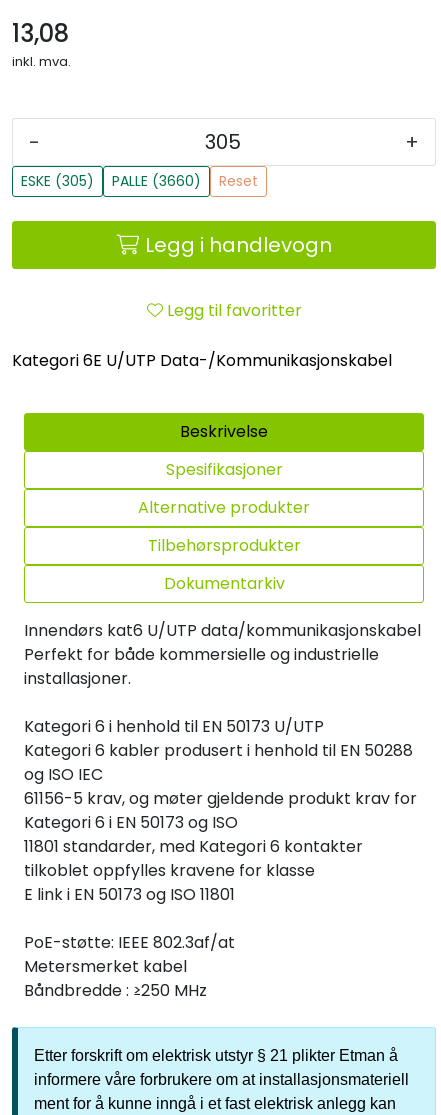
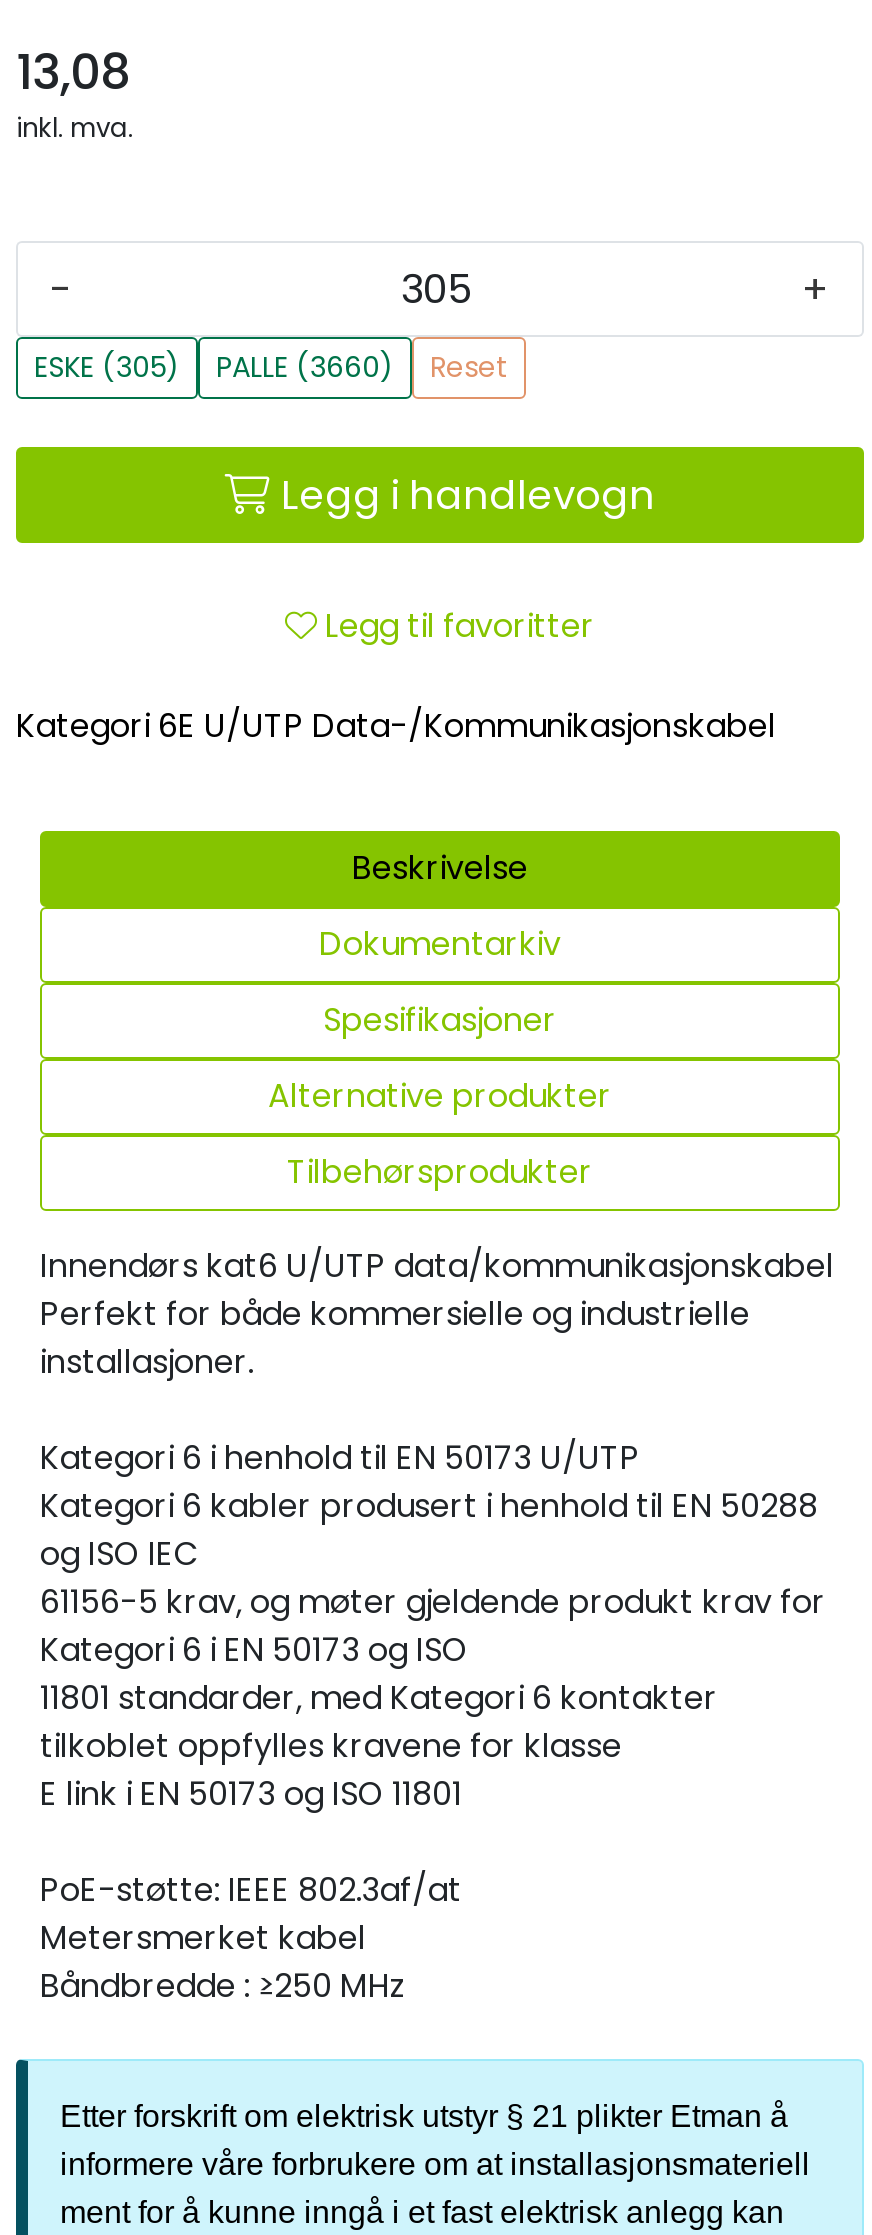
moved [138,458,310,557] -> [268,996,612,1194]: Spesifikasjoner | Alternative produkter | Tilbehørsprodukter
moved [163,572,284,595] -> [319,920,561,966]: Dokumentarkiv

